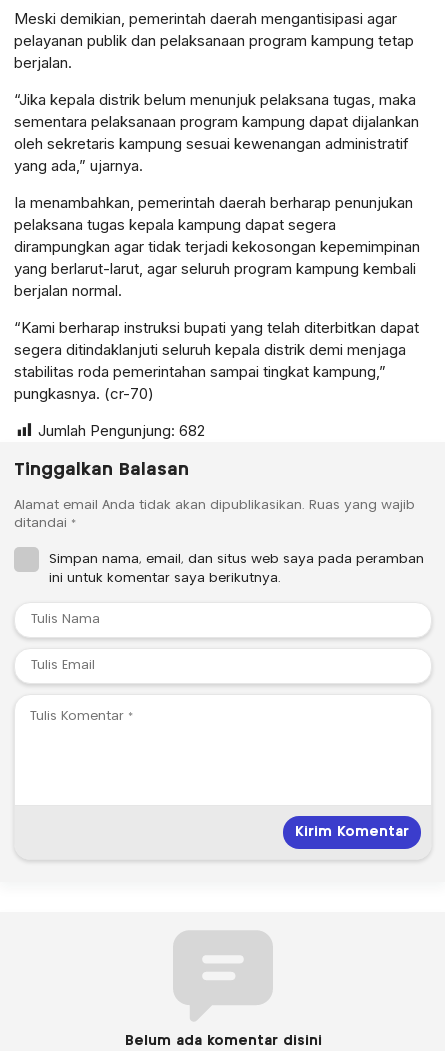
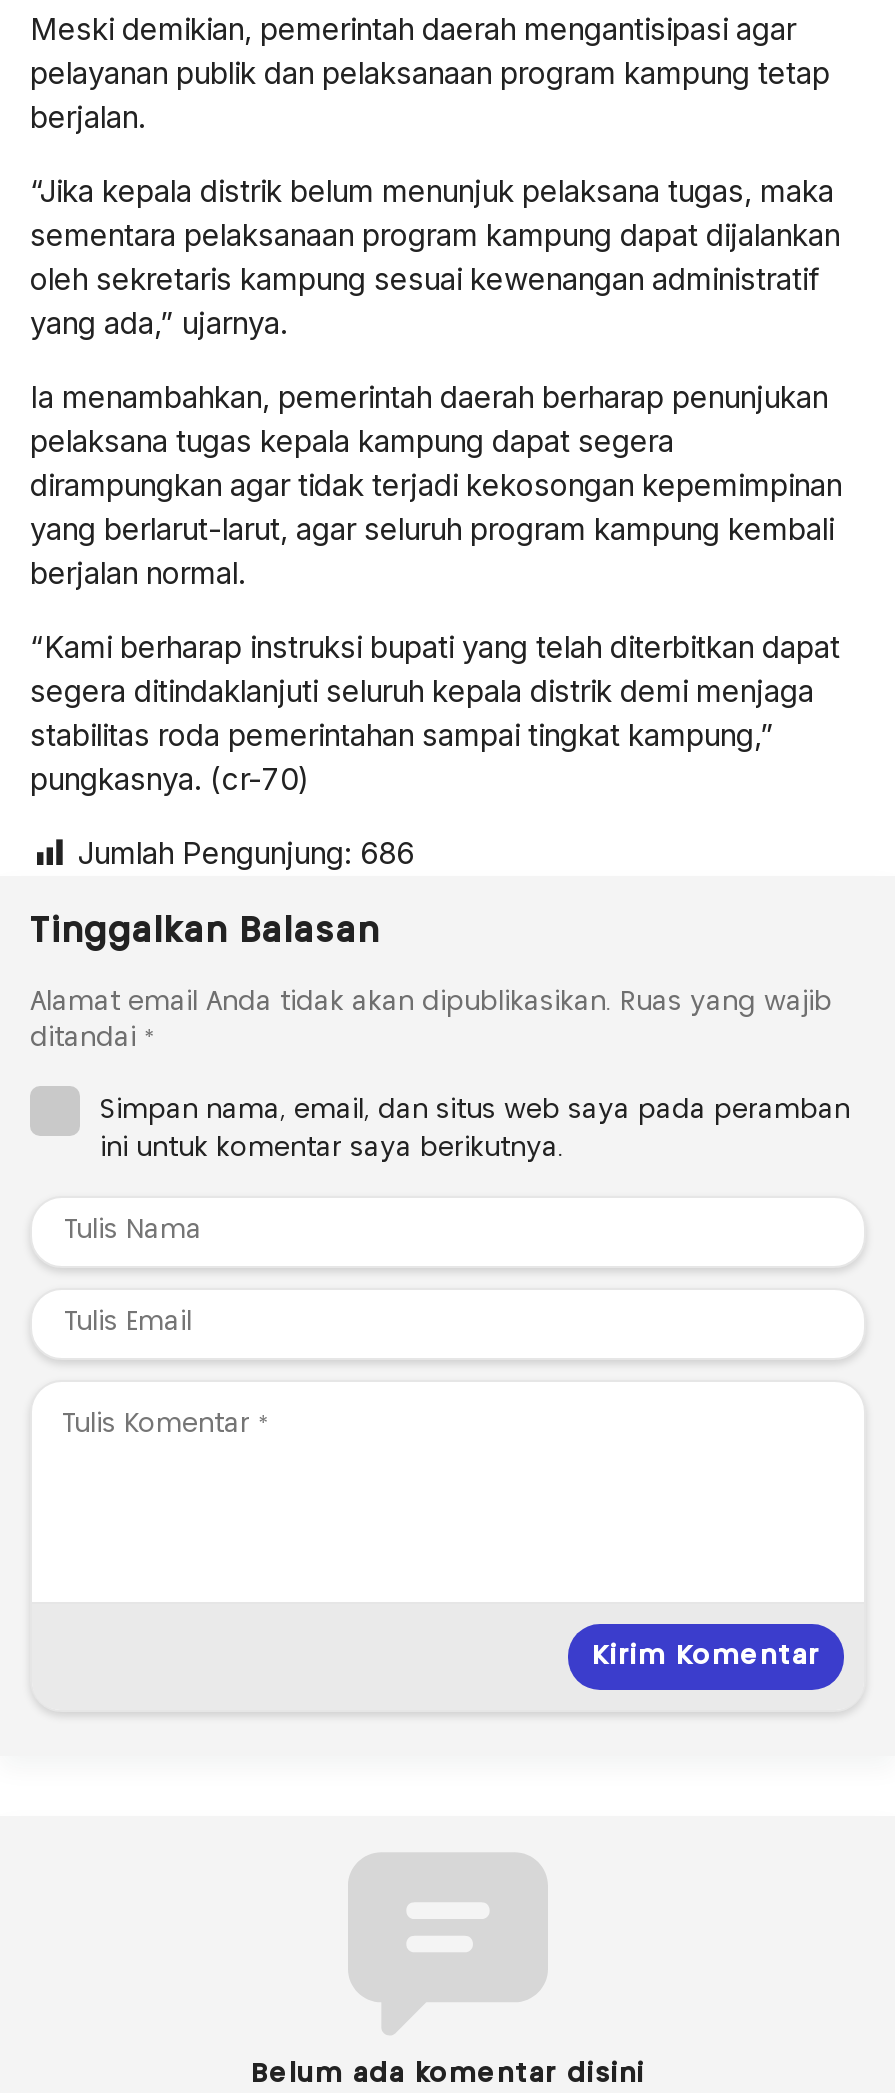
[38,421,205,440] Jumlah Pengunjung: 682 -> [78,833,414,871] Jumlah Pengunjung: 686

